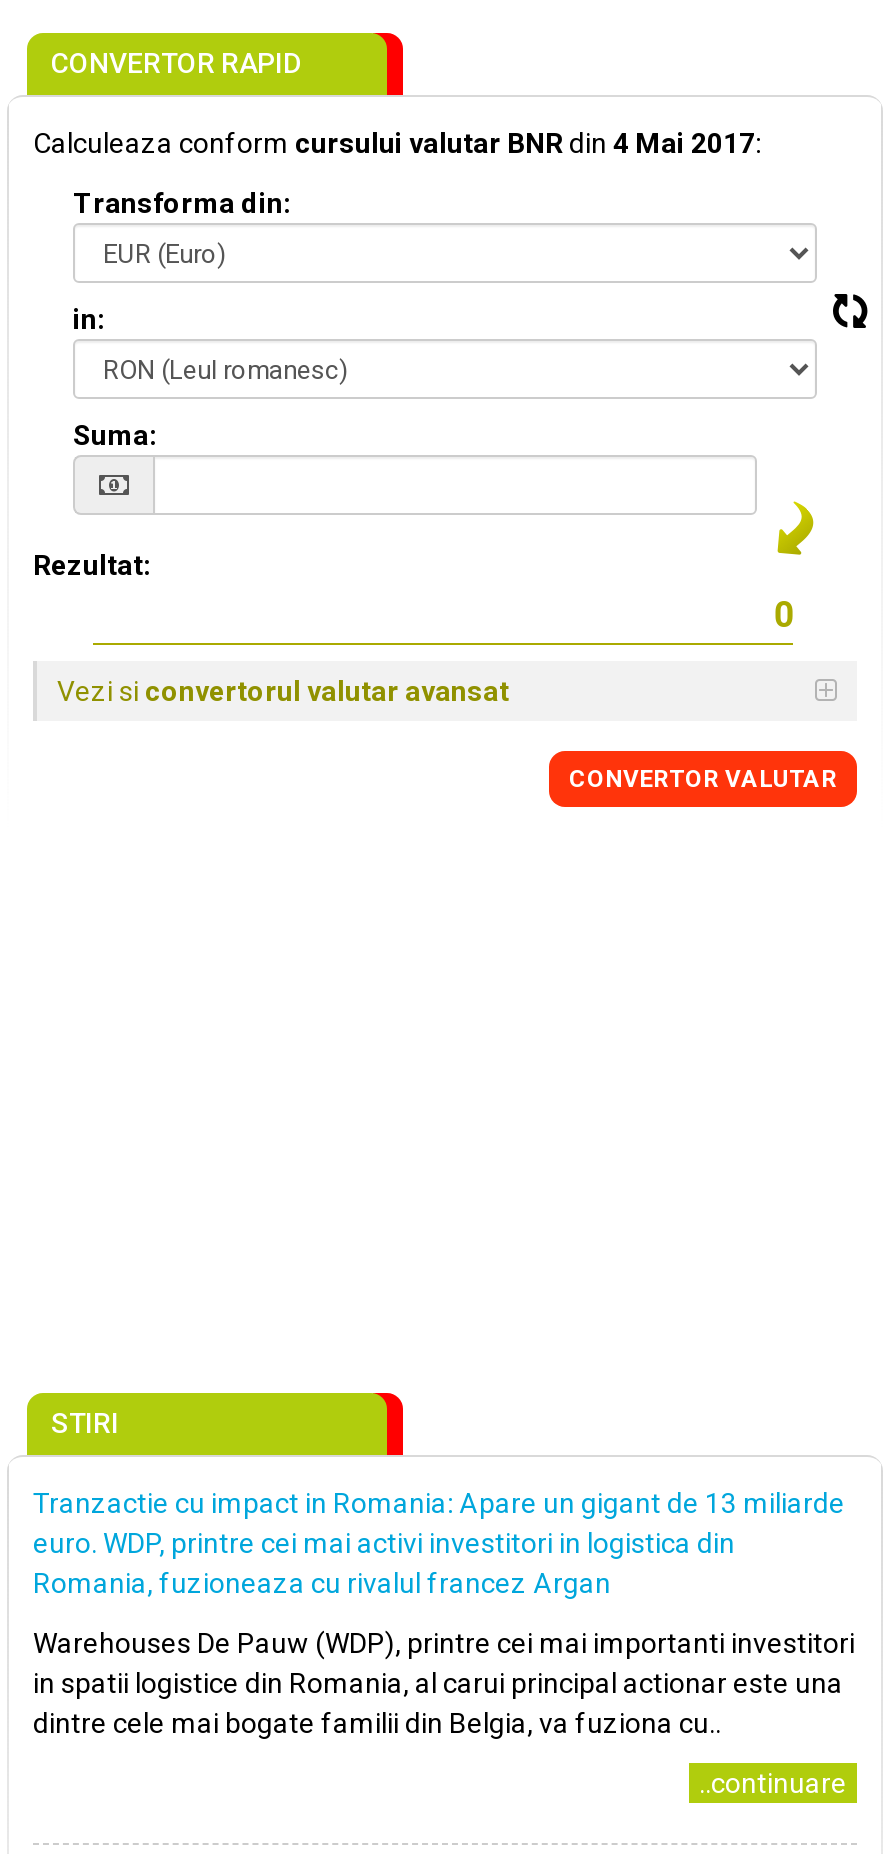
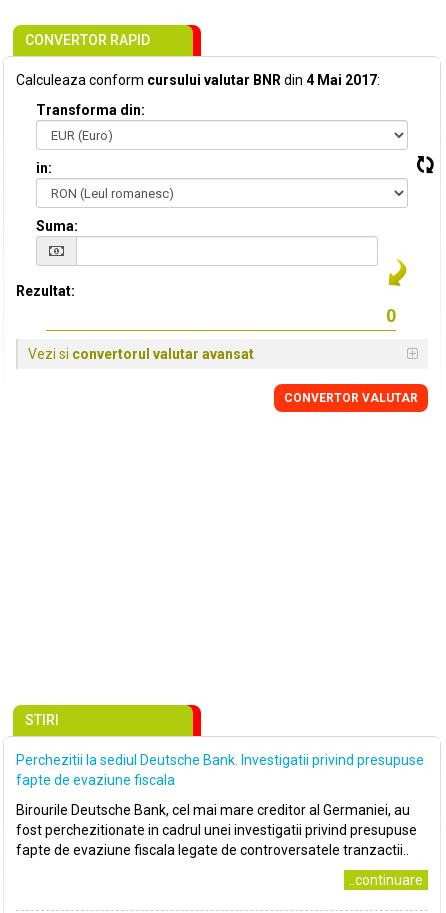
[33,1487,845,1599] Tranzactie cu impact in Romania: Apare un gigant de 13 miliarde | euro. WDP, printre cei mai activi investitori in logistica din | Romania, fuzioneaza cu rivalul francez Argan -> [16,752,424,788] Perchezitii la sediul Deutsche Bank. Investigatii privind presupuse | fapte de evaziune fiscala
[33,1627,855,1739] Warehouses De Pauw (WDP), printre cei mai importanti investitori | in spatii logistice din Romania, al carui principal actionar este una | dintre cele mai bogate familii din Belgia, va fuziona cu.. -> [16,802,417,858] Birourile Deutsche Bank, cel mai mare creditor al Germaniei, au | fost perchezitionate in cadrul unei investigatii privind presupuse | fapte de evaziune fiscala legate de controversatele tranzactii..

